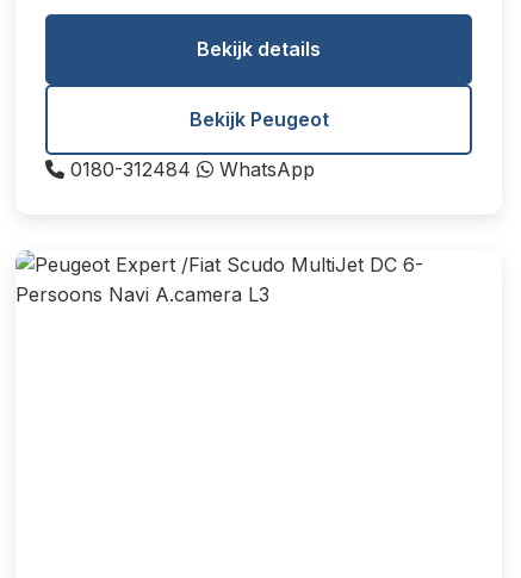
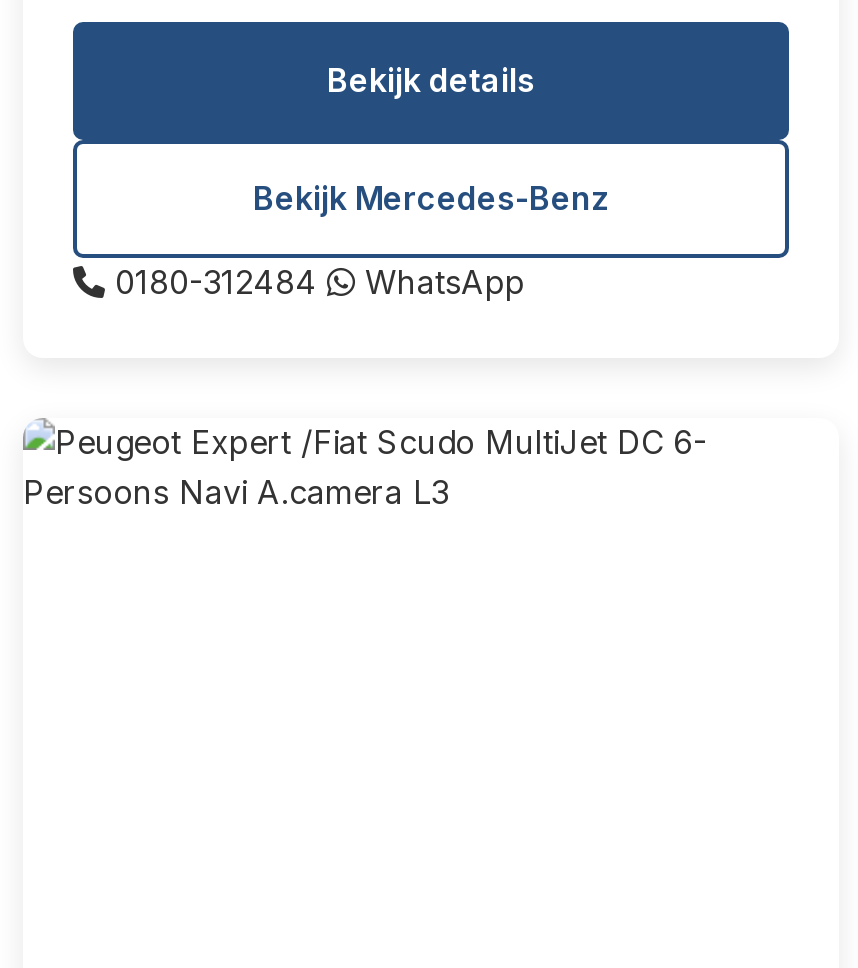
[189,107,328,131] Bekijk Peugeot -> [253,178,609,218] Bekijk Mercedes-Benz

